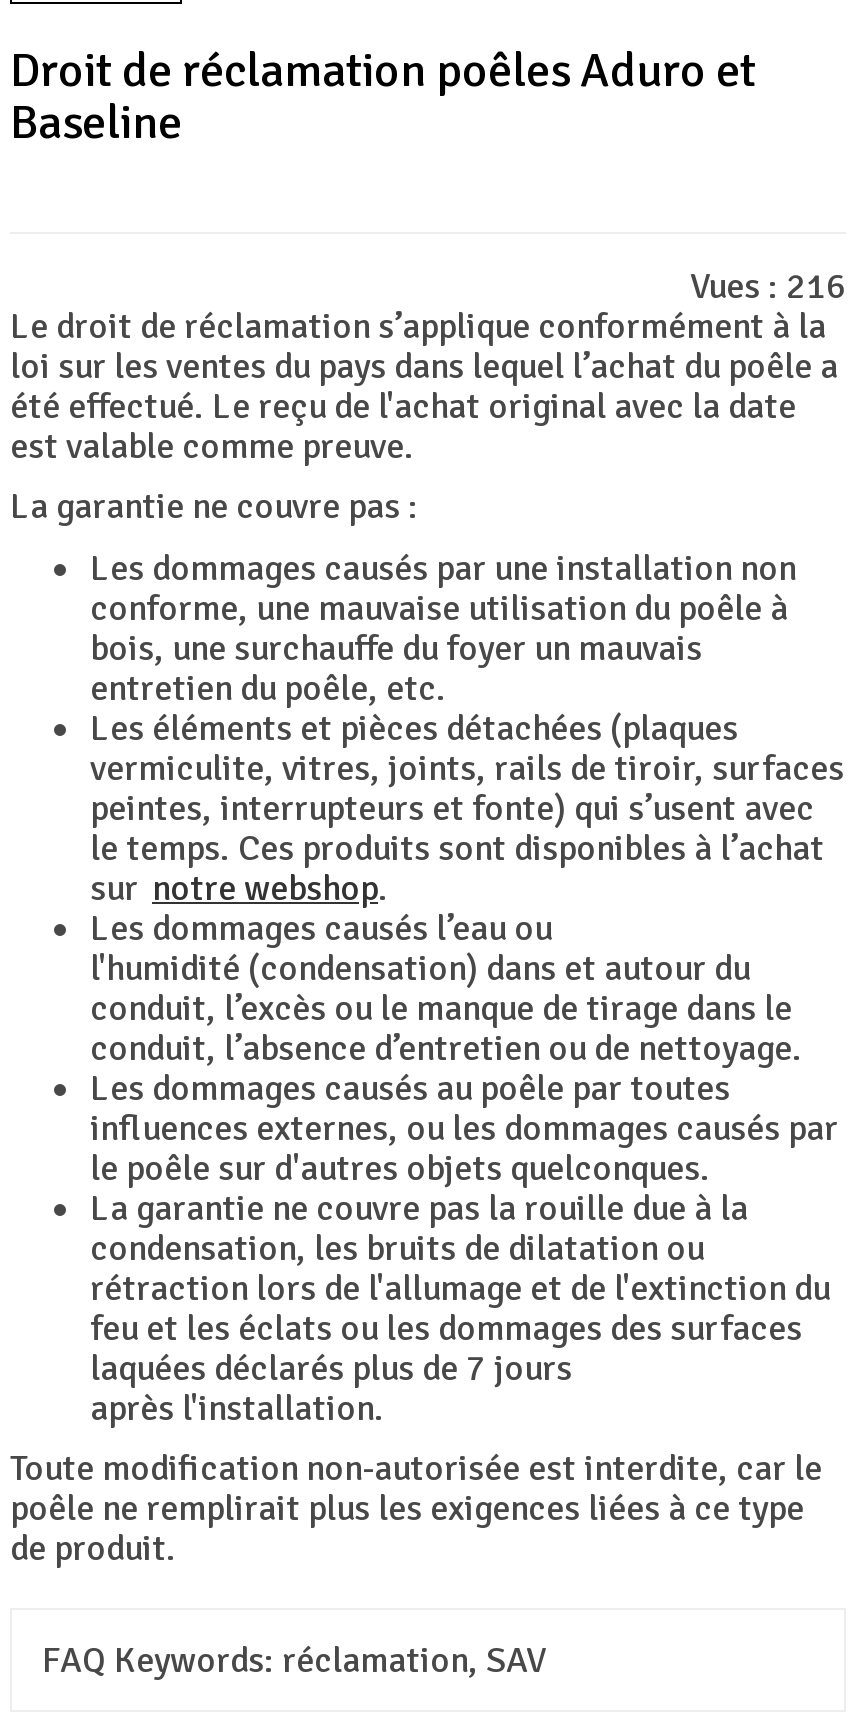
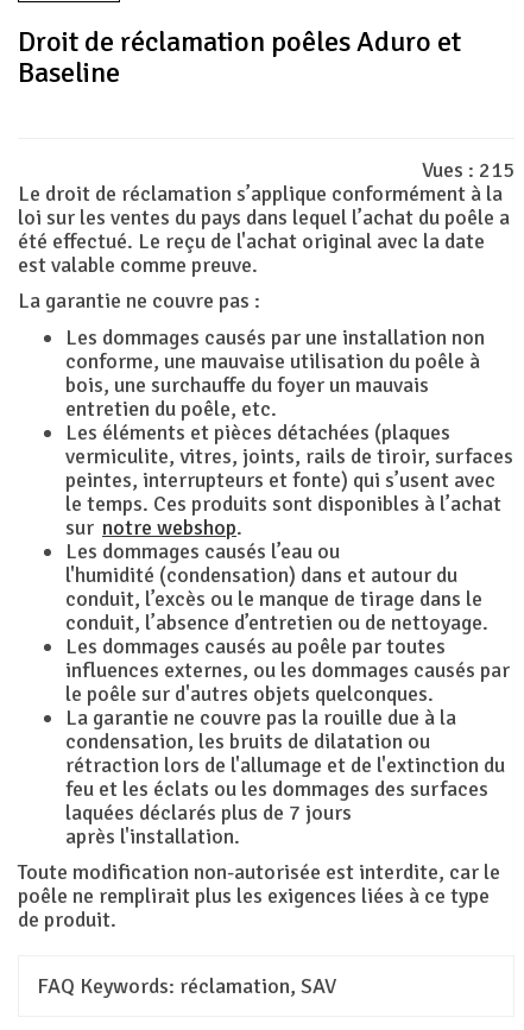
[690,263,846,307] Vues : 216 -> [422,156,514,182] Vues : 215

